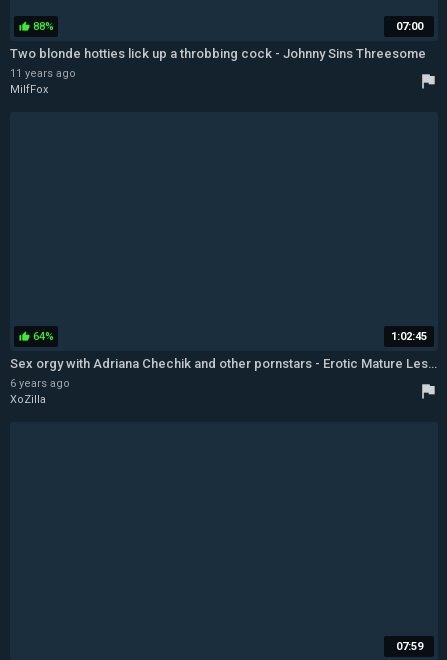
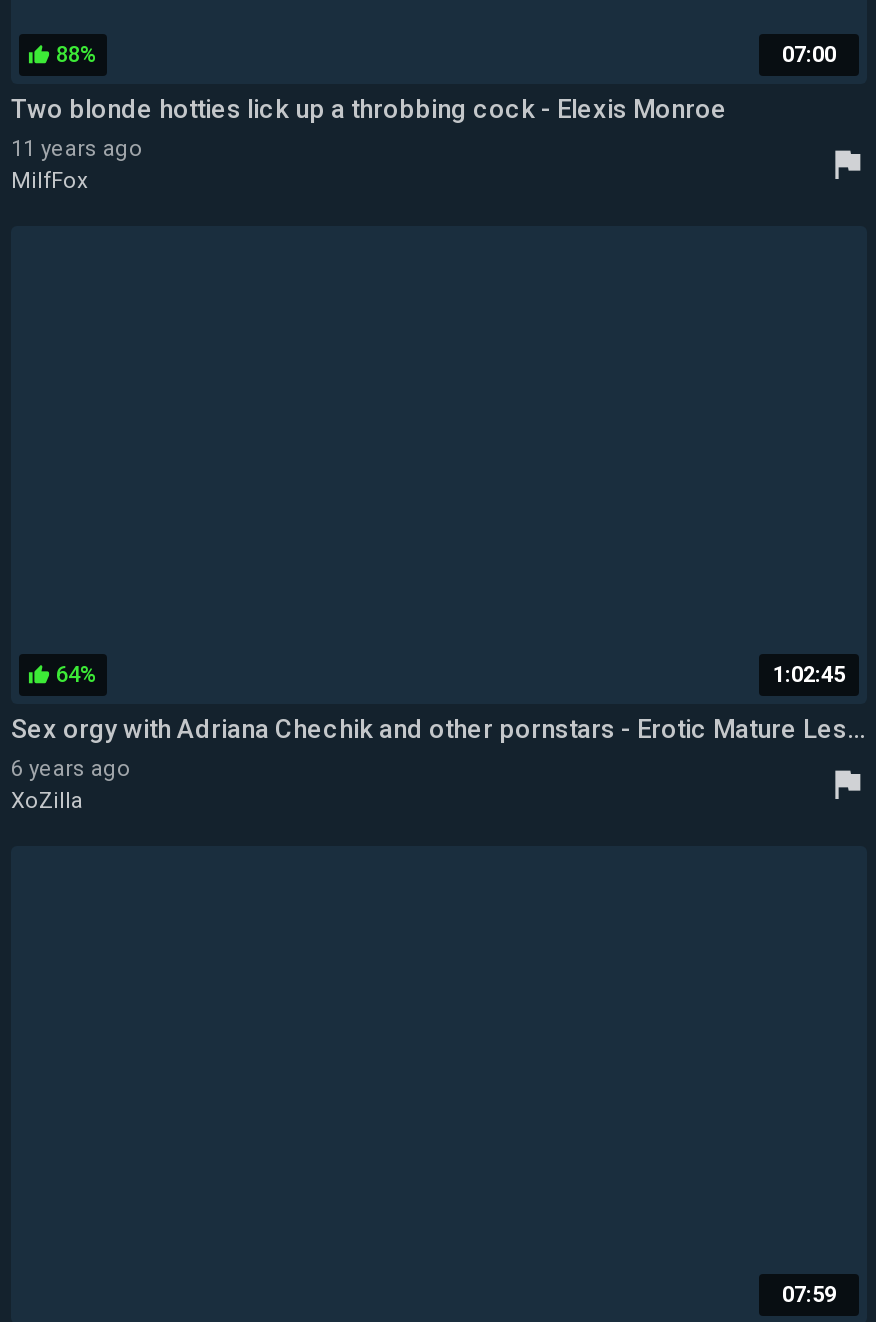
[10,46,426,61] Two blonde hotties lick up a throbbing cock - Johnny Sins Threesome -> [11,94,727,124] Two blonde hotties lick up a throbbing cock - Elexis Monroe

